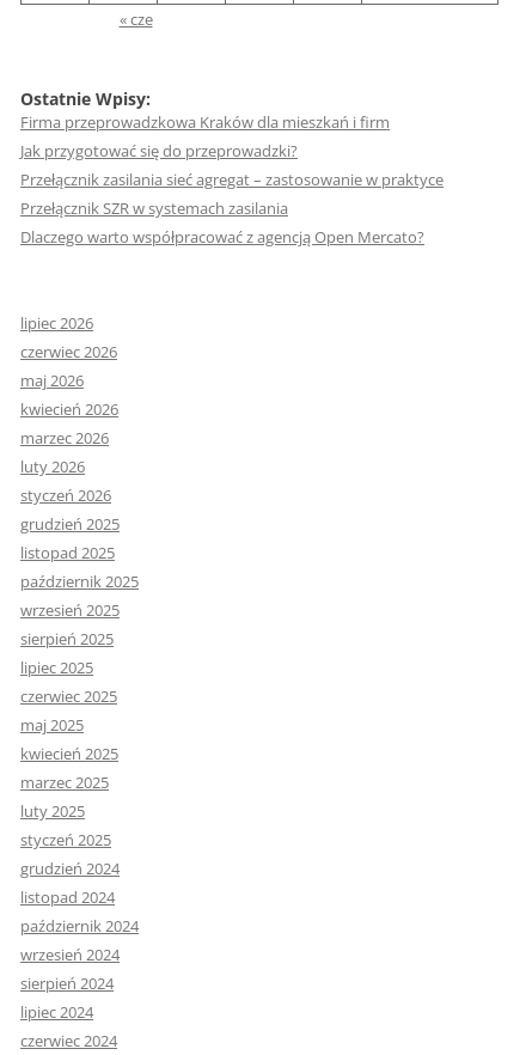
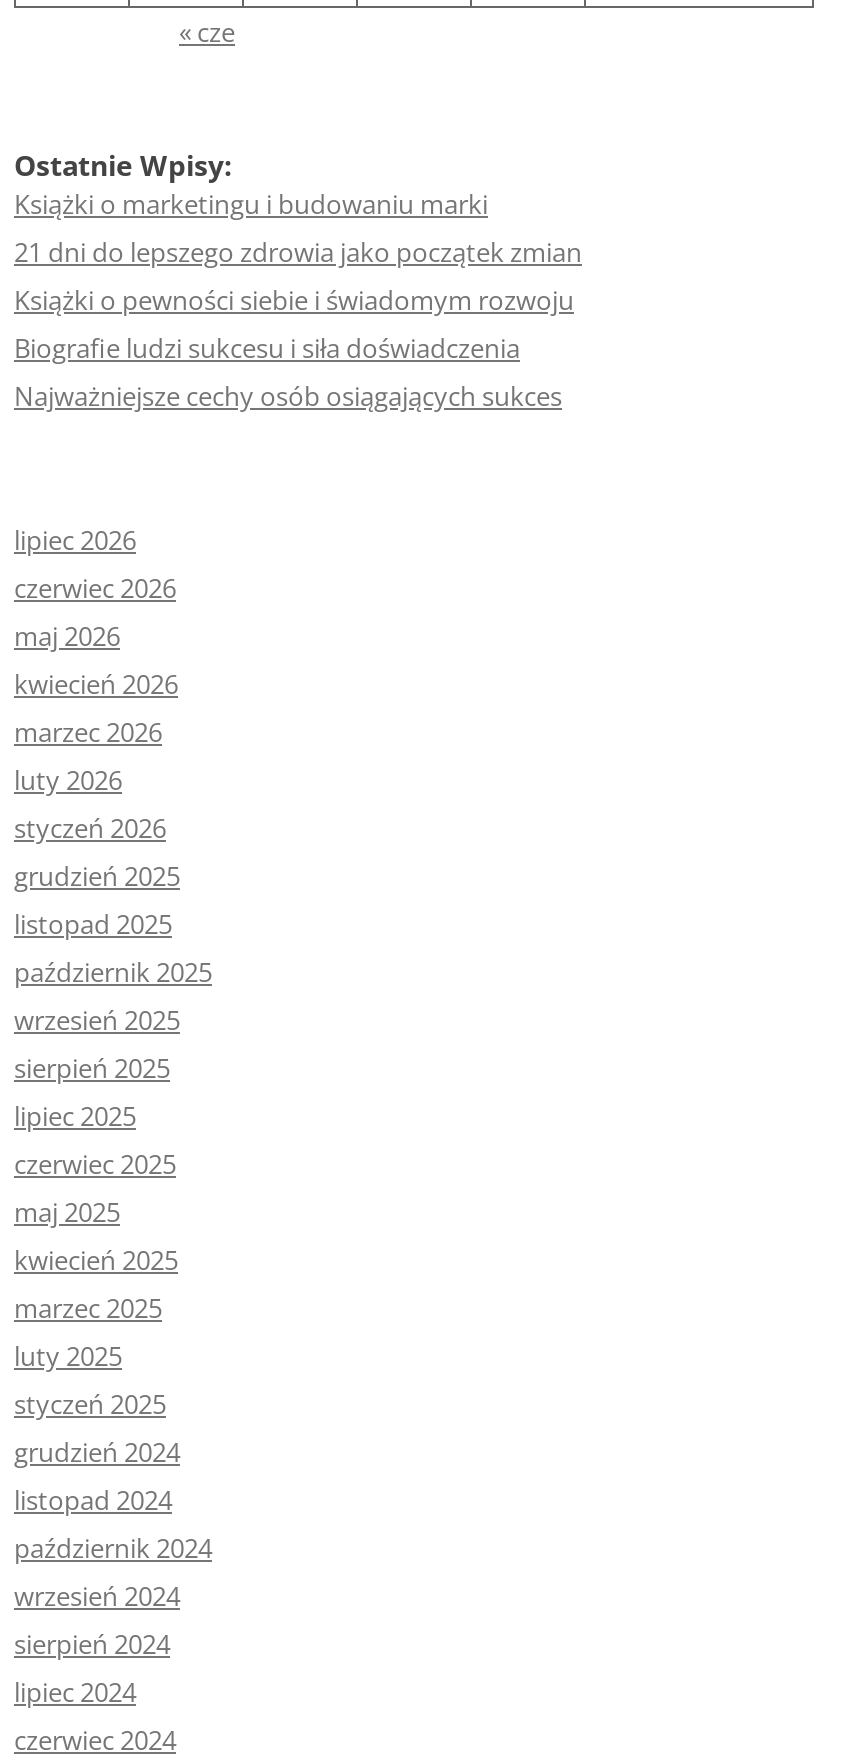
[20,111,444,248] Firma przeprowadzkowa Kraków dla mieszkań i firm | Jak przygotować się do przeprowadzki? | Przełącznik zasilania sieć agregat – zastosowanie w praktyce | Przełącznik SZR w systemach zasilania | Dlaczego warto współpracować z agencją Open Mercato? -> [14,186,582,414] Książki o marketingu i budowaniu marki | 21 dni do lepszego zdrowia jako początek zmian | Książki o pewności siebie i świadomym rozwoju | Biografie ludzi sukcesu i siła doświadczenia | Najważniejsze cechy osób osiągających sukces

